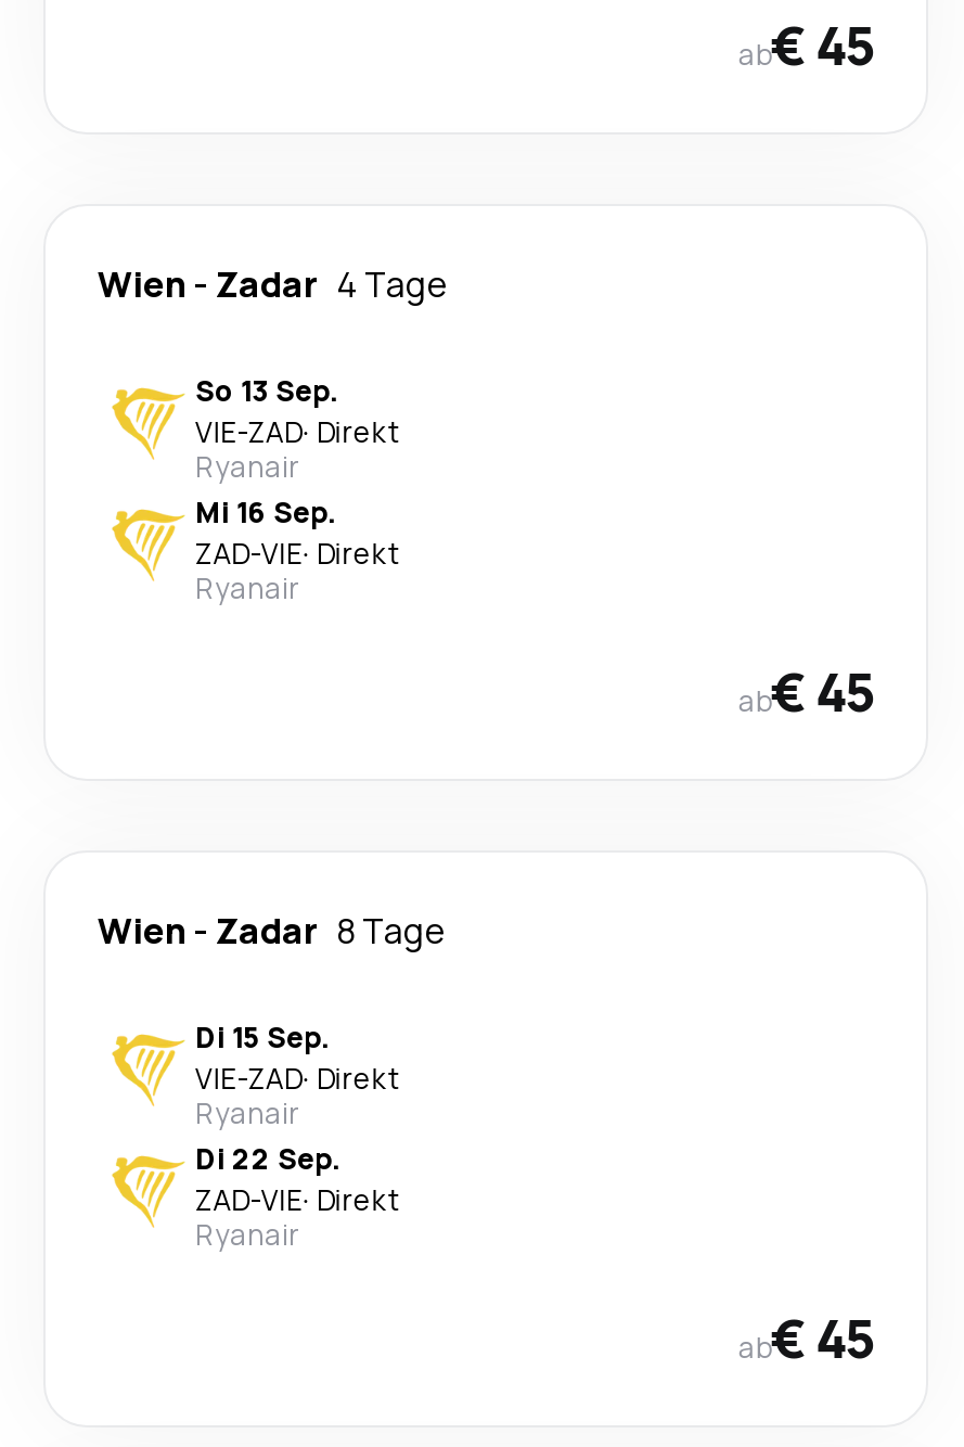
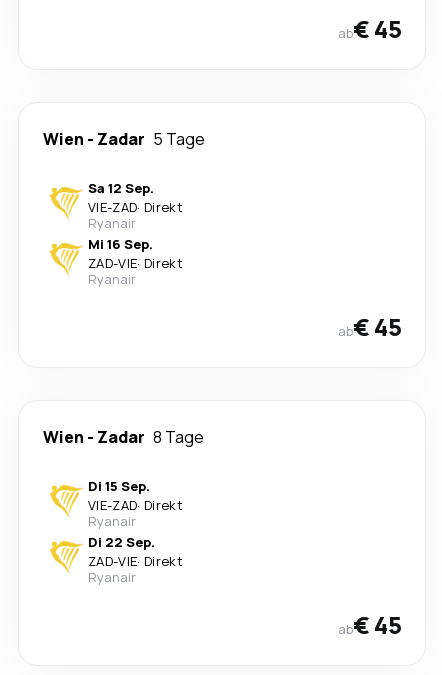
[98,260,449,308] Wien - Zadar 4 Tage -> [43,128,205,150] Wien - Zadar 5 Tage
[195,371,338,410] So 13 Sep. -> [88,179,154,197] Sa 12 Sep.

